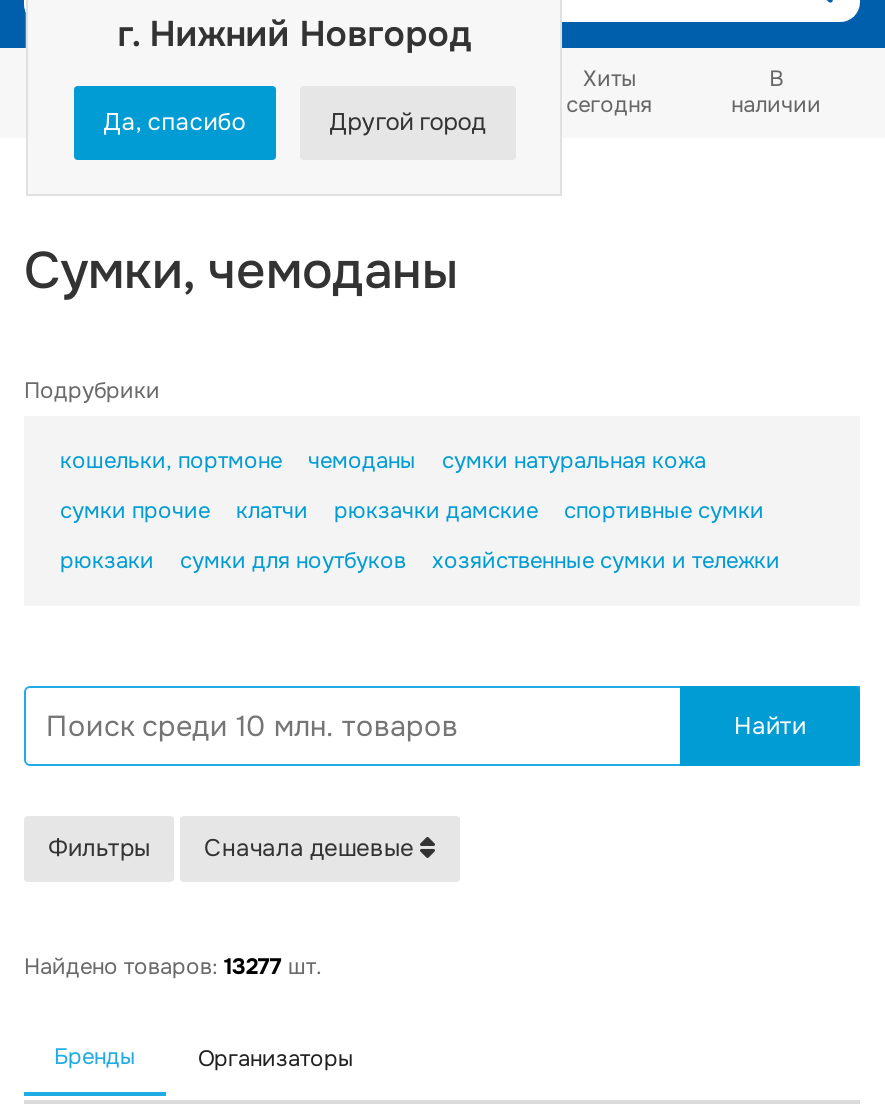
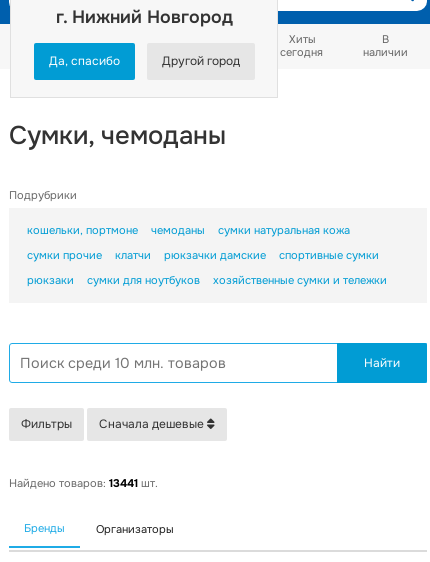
[24,952,322,980] Найдено товаров: 13277 шт. -> [9,476,158,490] Найдено товаров: 13441 шт.

